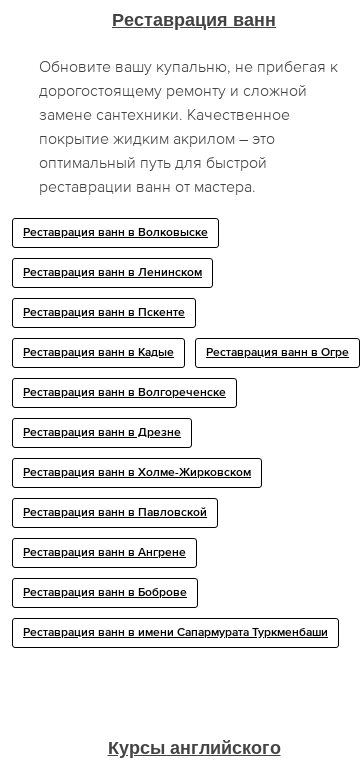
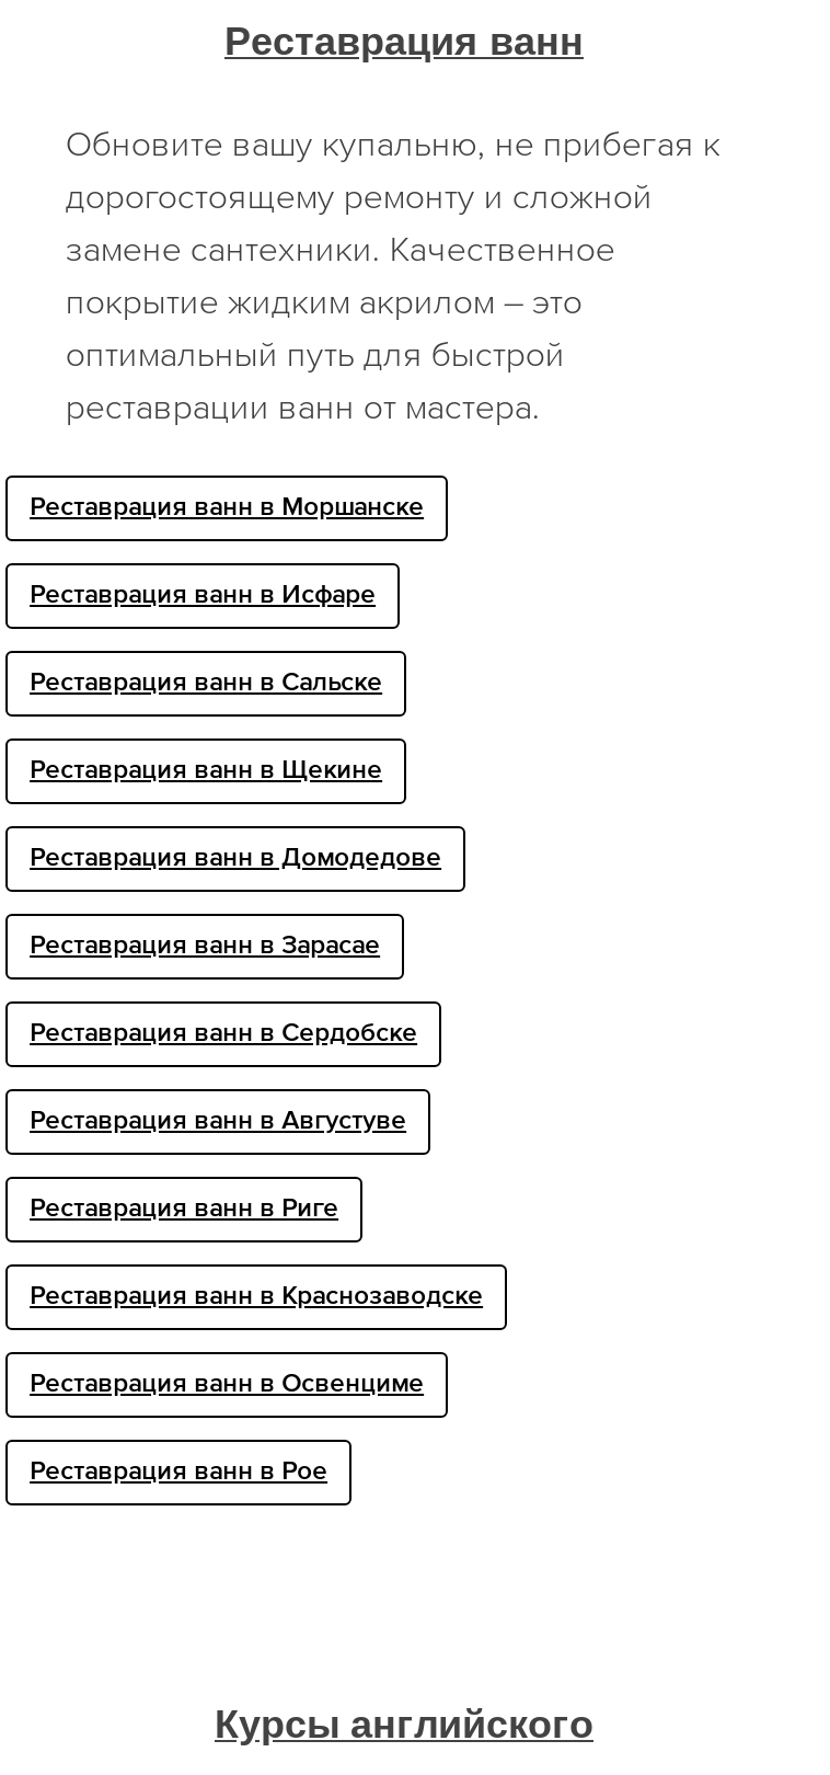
[23,227,349,639] Реставрация ванн в Волковыске | Реставрация ванн в Ленинском | Реставрация ванн в Пскенте | Реставрация ванн в Кадые | Реставрация ванн в Огре | Реставрация ванн в Волгореченске | Реставрация ванн в Дрезне | Реставрация ванн в Холме-Жирковском | Реставрация ванн в Павловской | Реставрация ванн в Ангрене | Реставрация ванн в Боброве | Реставрация ванн в имени Сапармурата Туркменбаши -> [30,496,483,1487] Реставрация ванн в Моршанске | Реставрация ванн в Исфаре | Реставрация ванн в Сальске | Реставрация ванн в Щекине | Реставрация ванн в Домодедове | Реставрация ванн в Зарасае | Реставрация ванн в Сердобске | Реставрация ванн в Августуве | Реставрация ванн в Риге | Реставрация ванн в Краснозаводске | Реставрация ванн в Освенциме | Реставрация ванн в Рое

